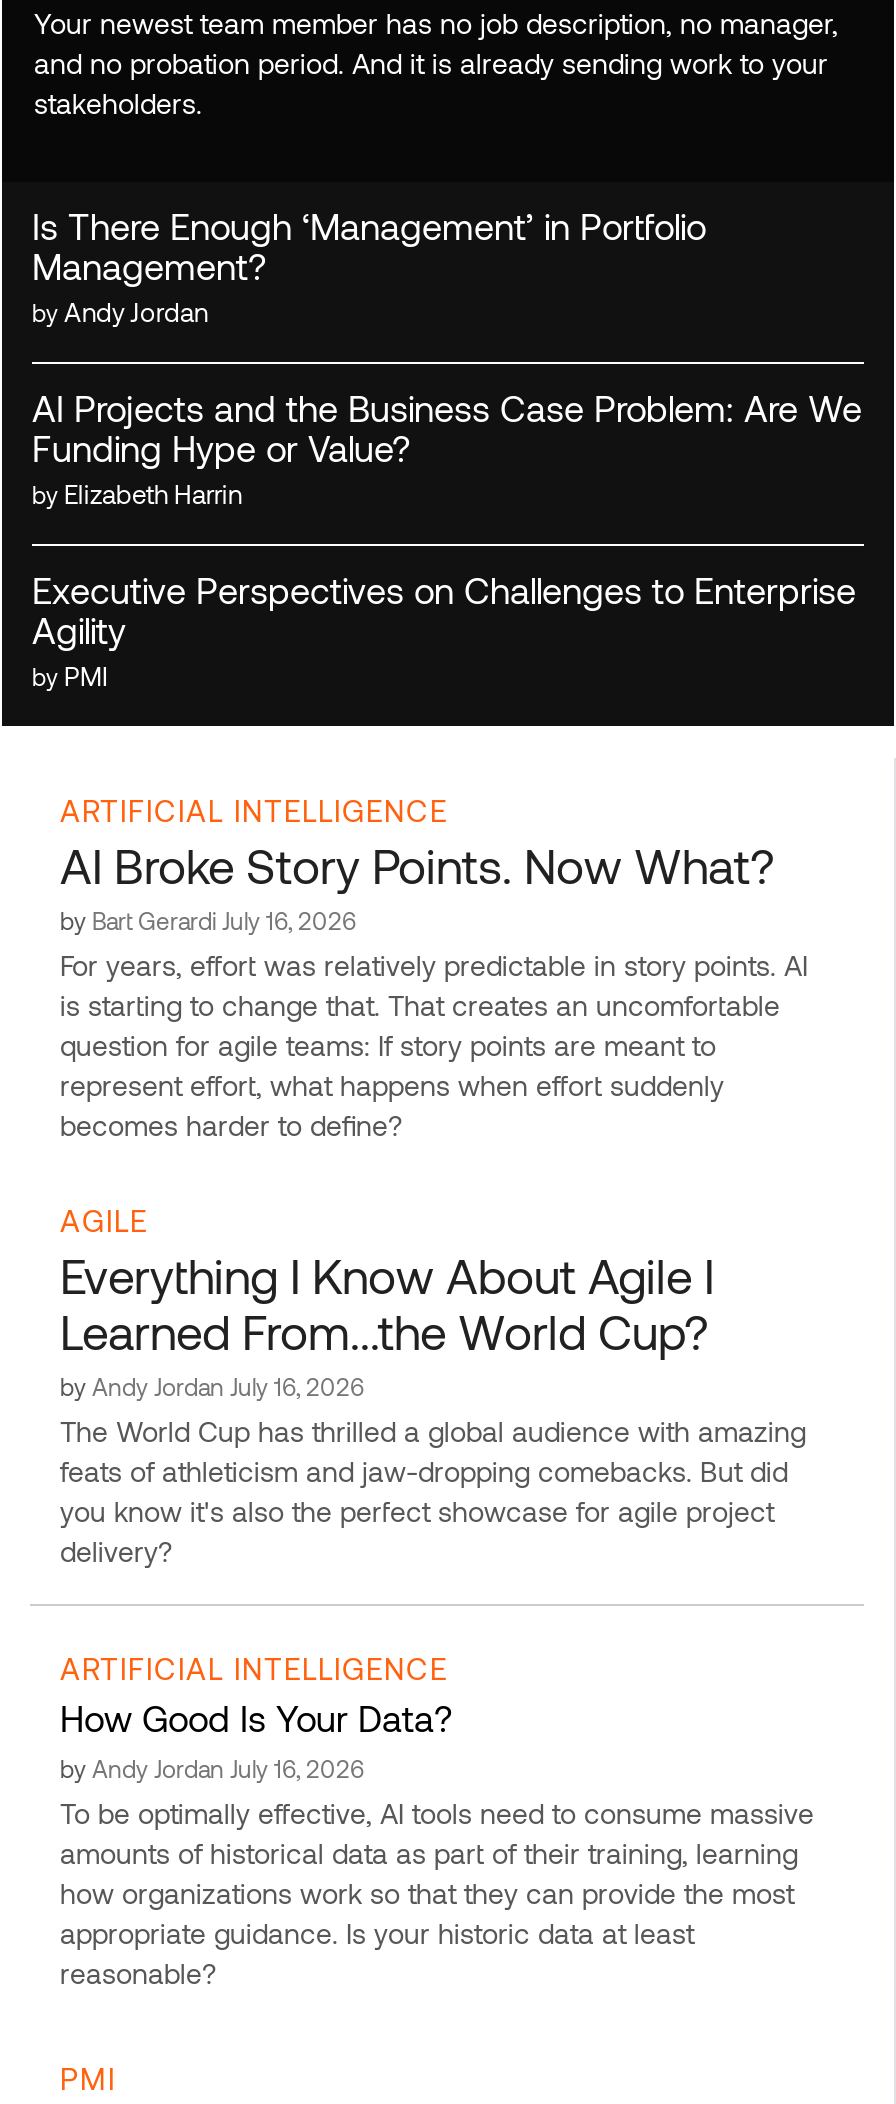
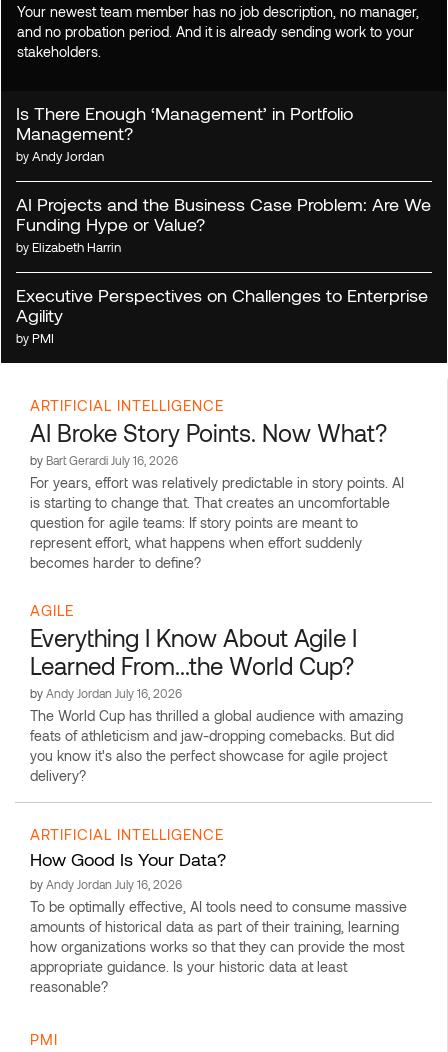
[60,1876,794,1910] how organizations work so that they can provide the most -> [30,938,404,955] how organizations works so that they can provide the most

